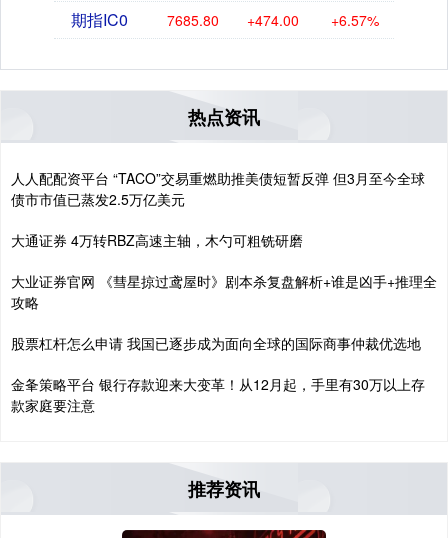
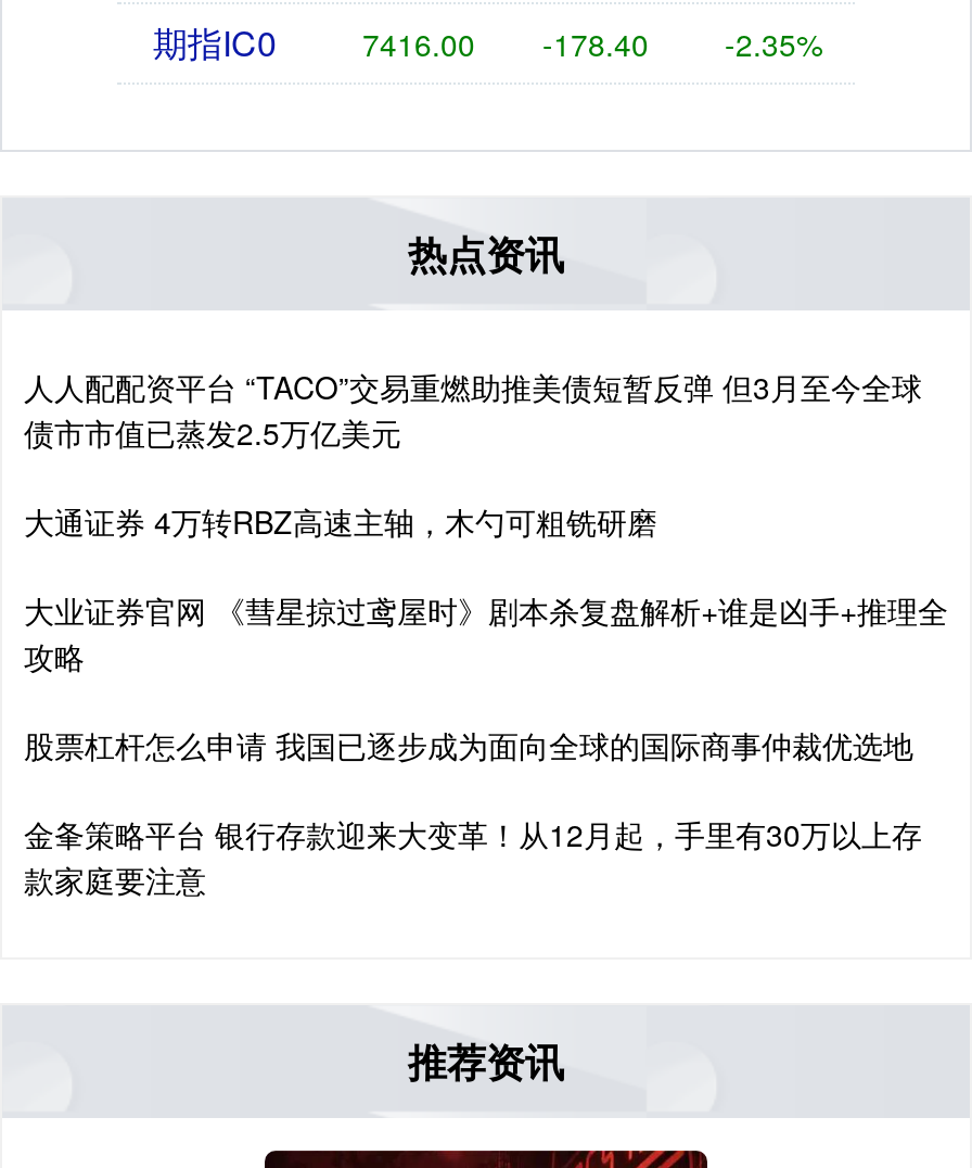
[167,10,219,30] 7685.80 -> [362,21,475,64] 7416.00
[247,10,299,30] +474.00 -> [542,21,649,64] -178.40
[331,10,379,30] +6.57% -> [725,21,822,64] -2.35%

